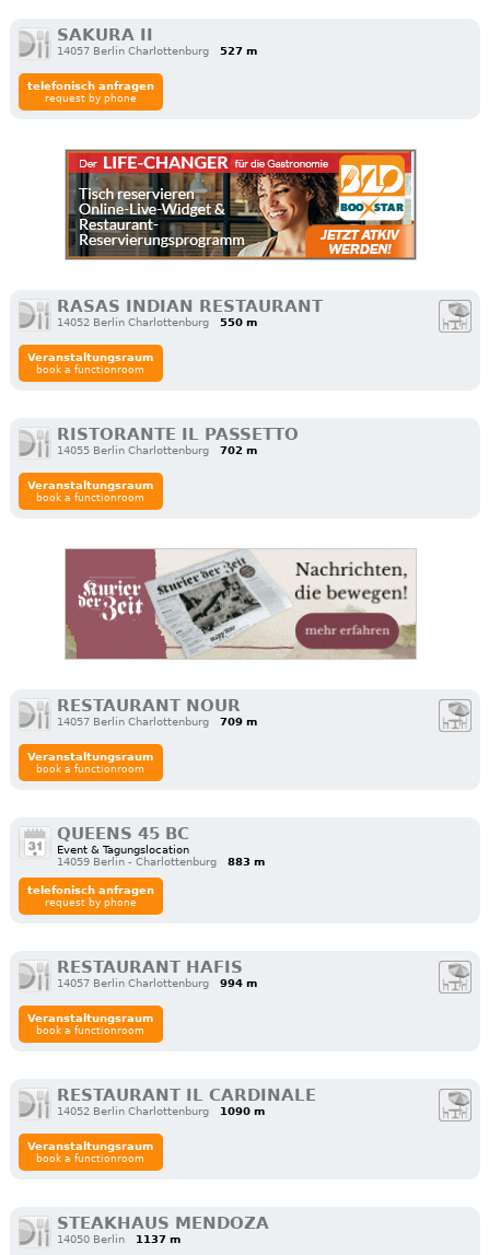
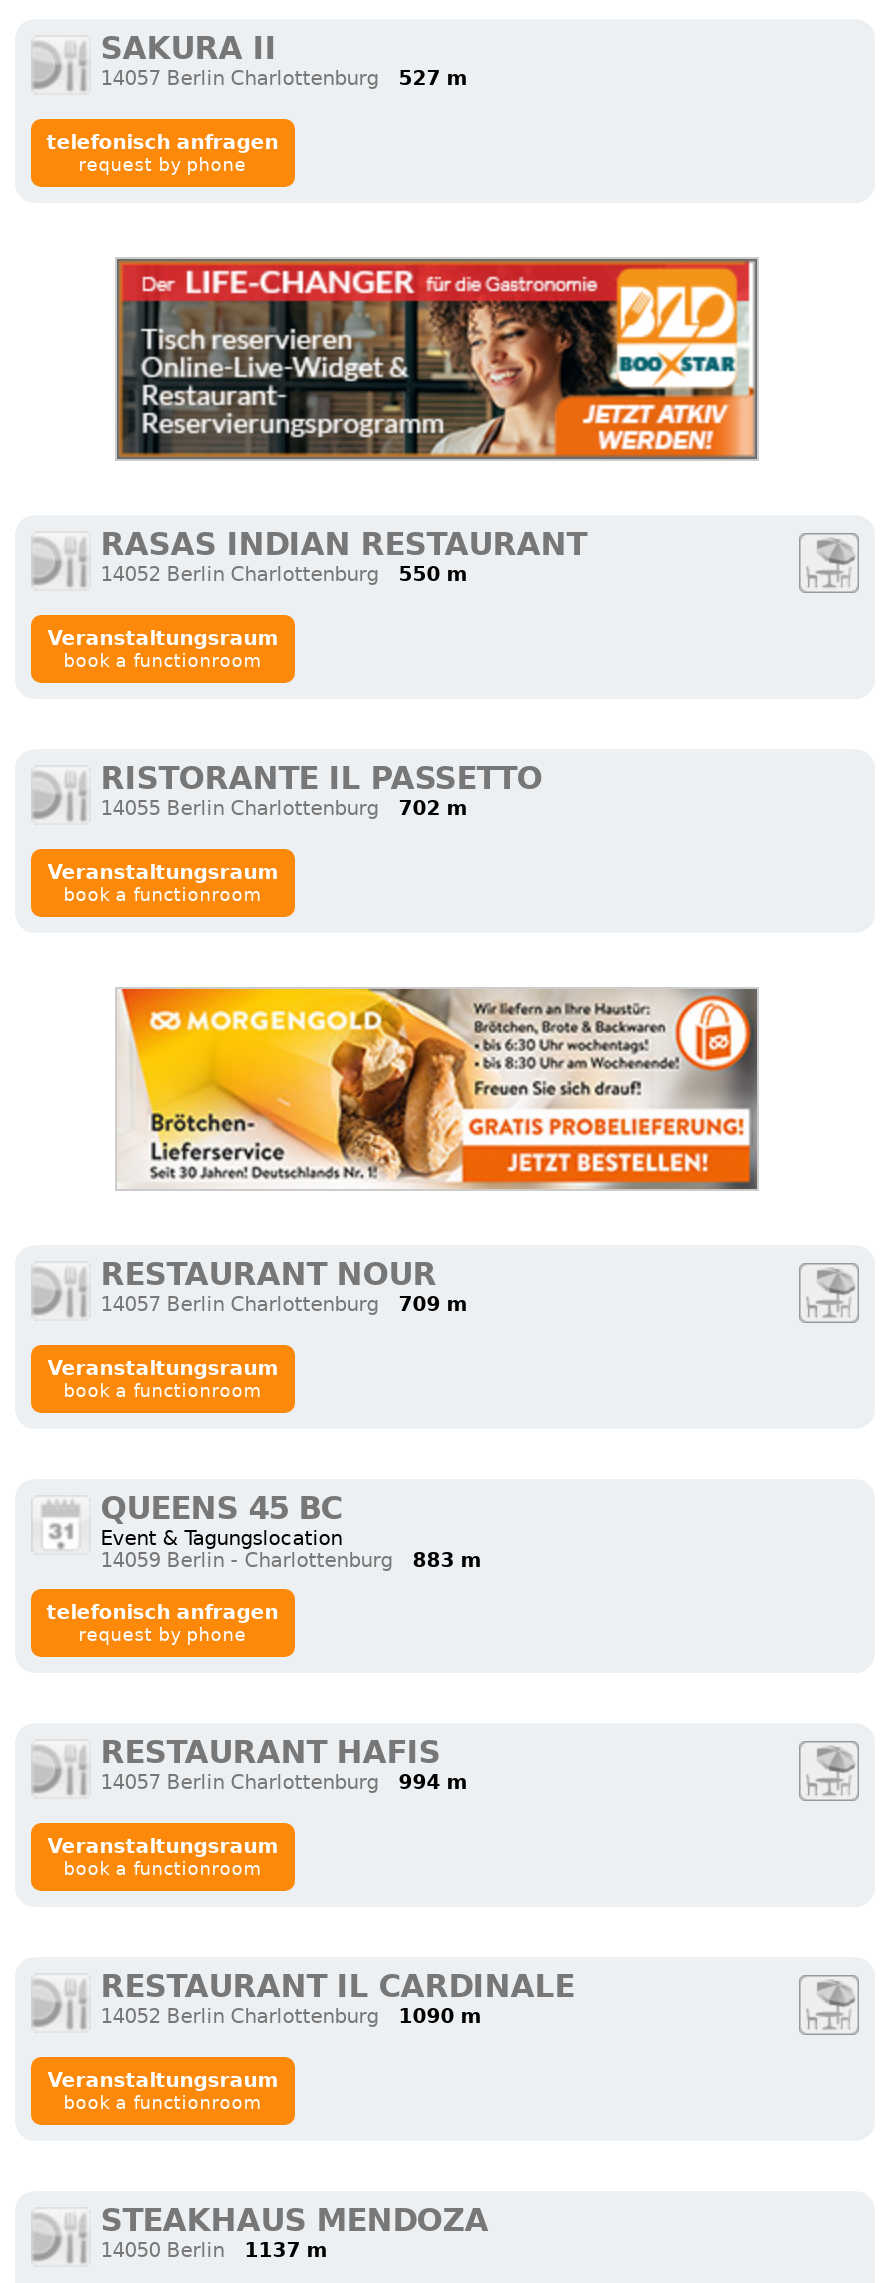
[65,548,416,660] [image] -> [117,987,759,1189] [image]

